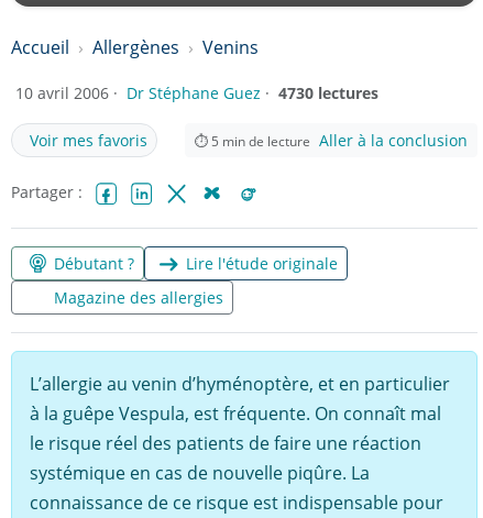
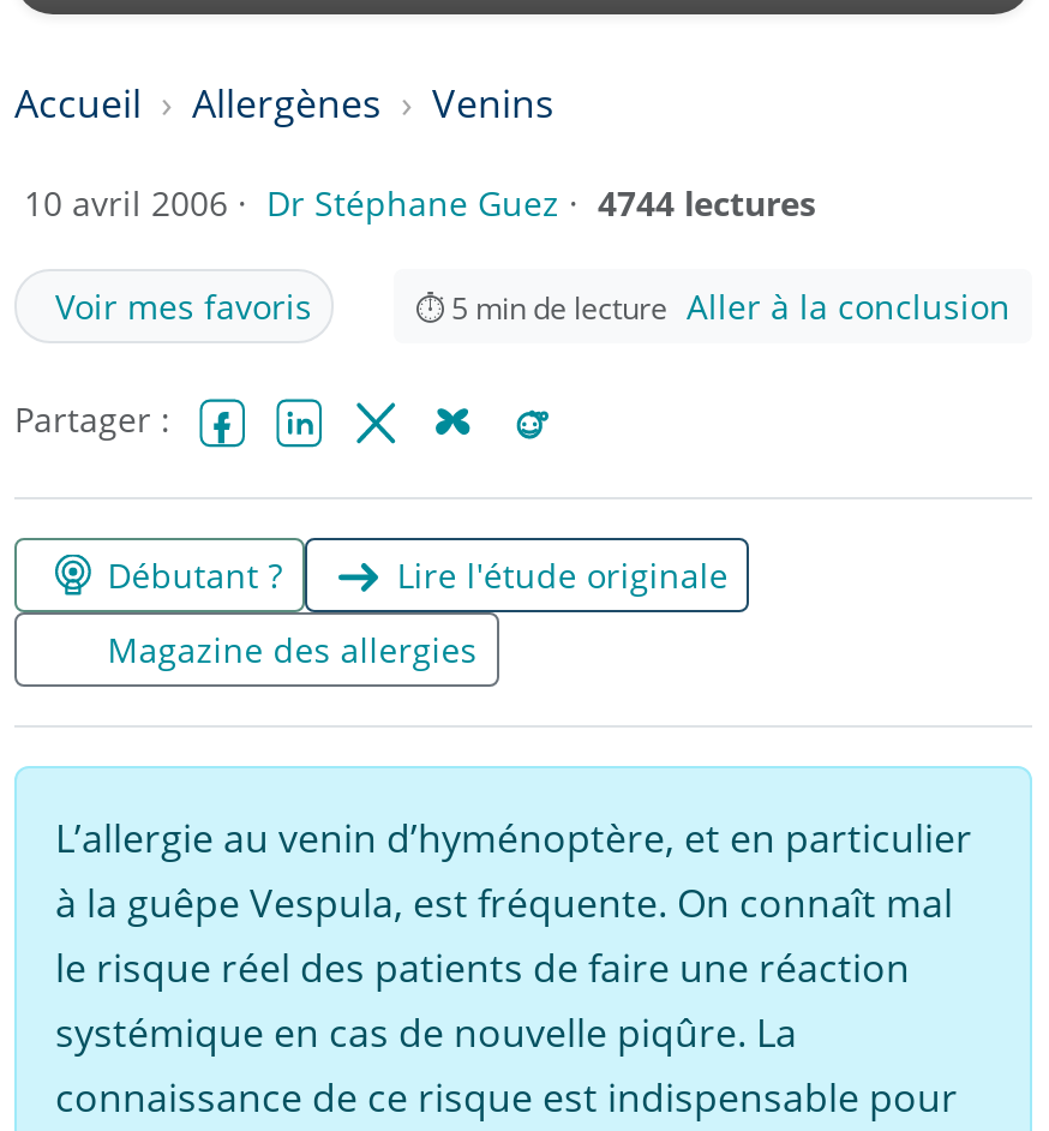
[15,82,378,103] 10 avril 2006 · Dr Stéphane Guez · 4730 lectures -> [24,179,816,225] 10 avril 2006 · Dr Stéphane Guez · 4744 lectures

